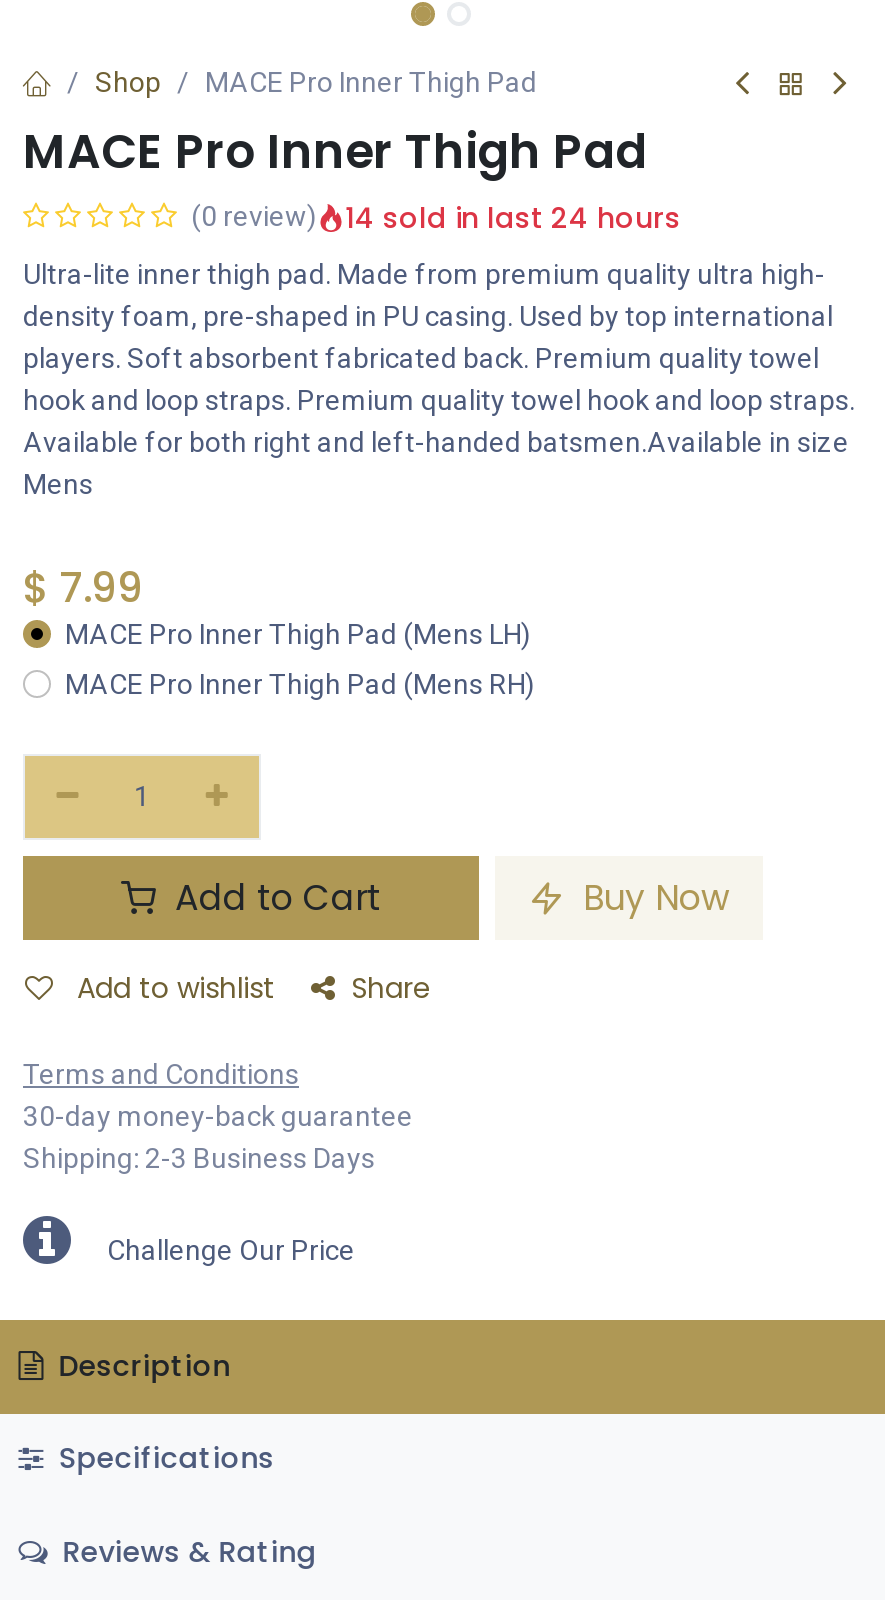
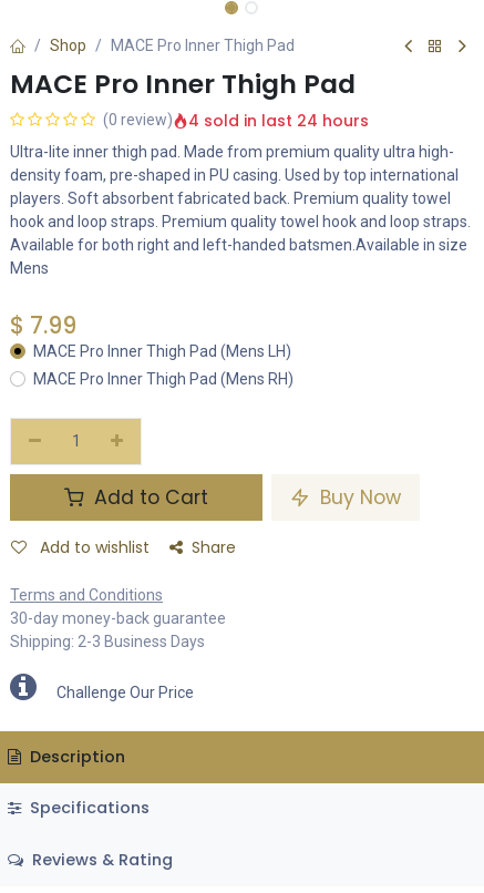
[345,197,681,237] 14 sold in last 24 hours -> [188,109,369,131] 4 sold in last 24 hours

